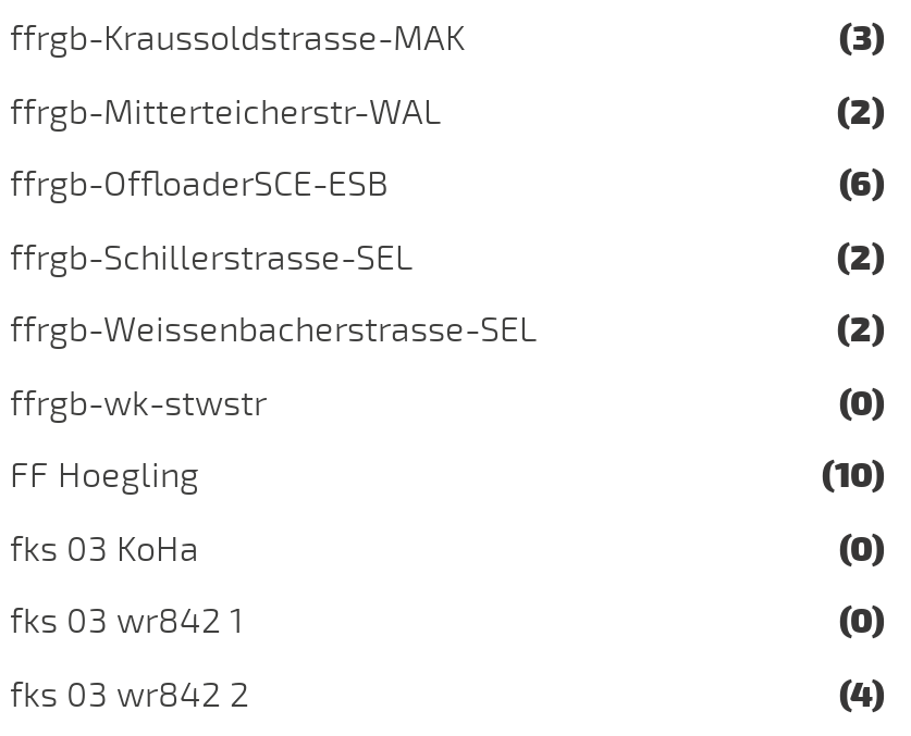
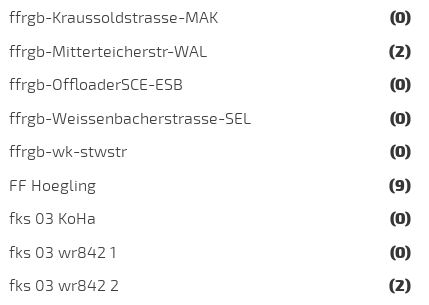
[839,17,885,61] (3) -> [390,8,411,28] (0)
[10,163,885,280] (6) | ffrgb-Schillerstrasse-SEL | (2) -> [390,75,411,95] (0)
[837,309,885,353] (2) -> [390,109,411,129] (0)
[822,455,885,499] (10) -> [389,176,411,196] (9)
[839,674,885,718] (4) -> [389,276,411,296] (2)

